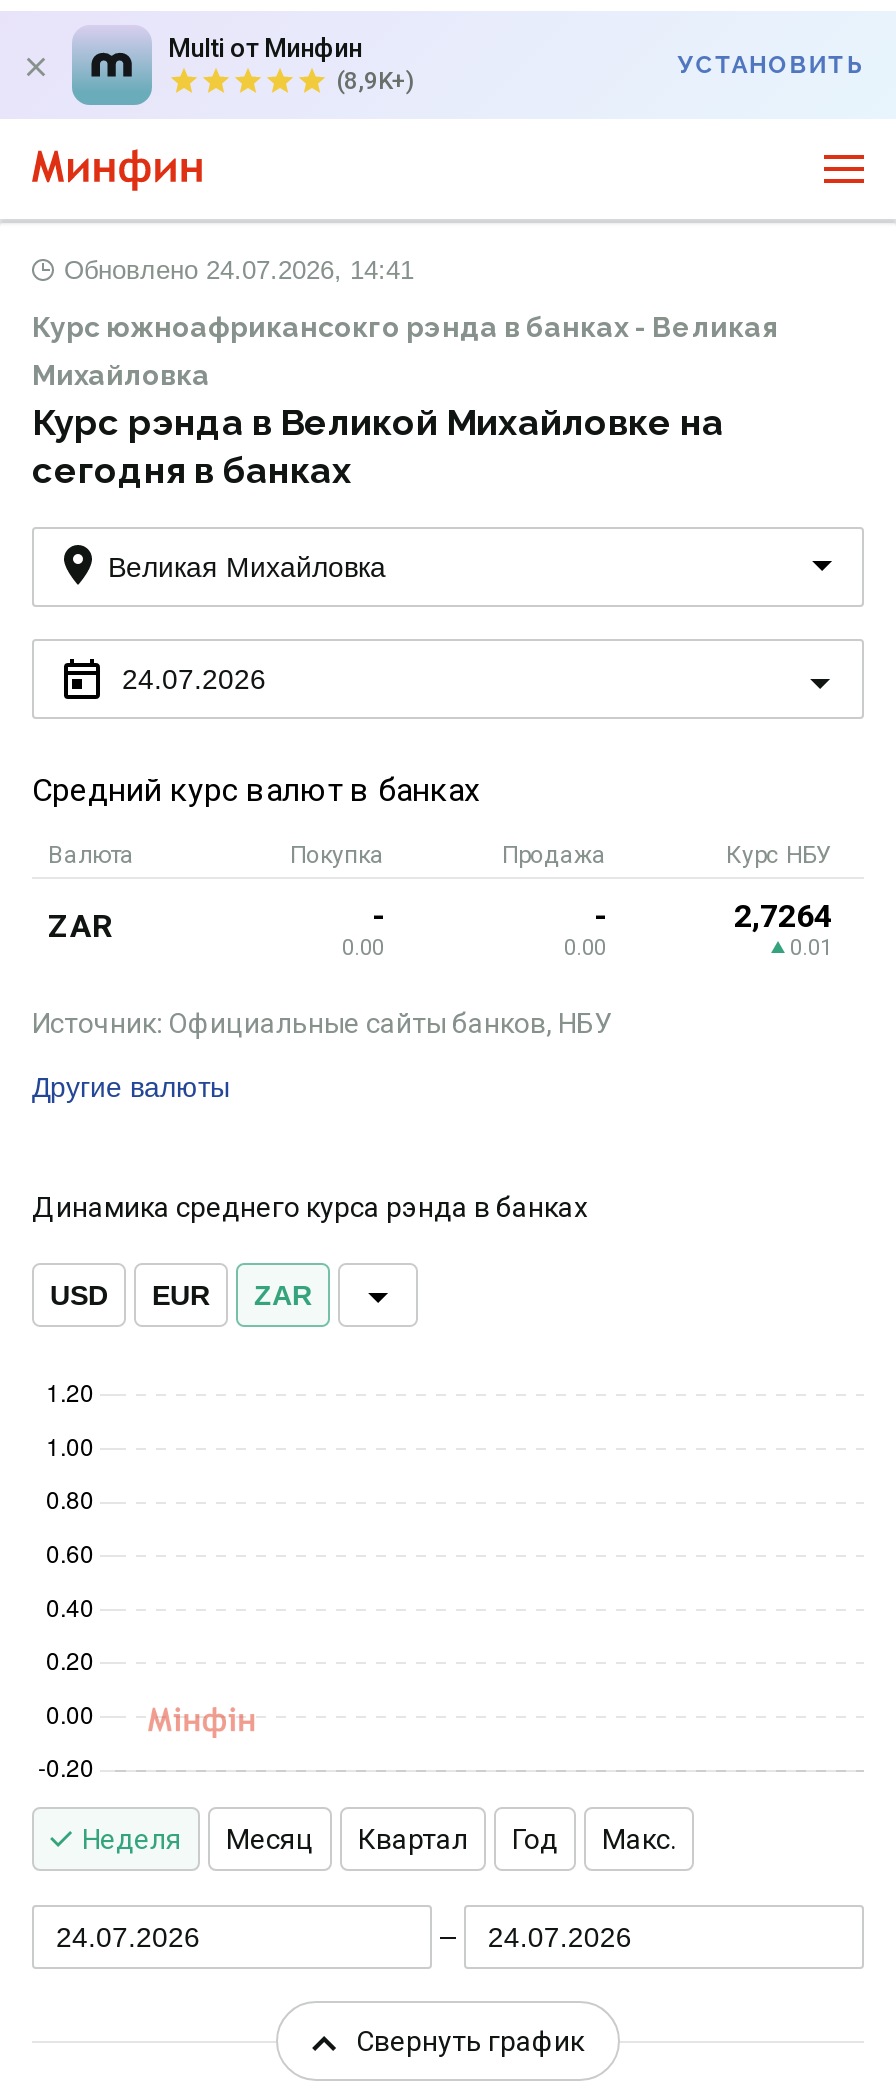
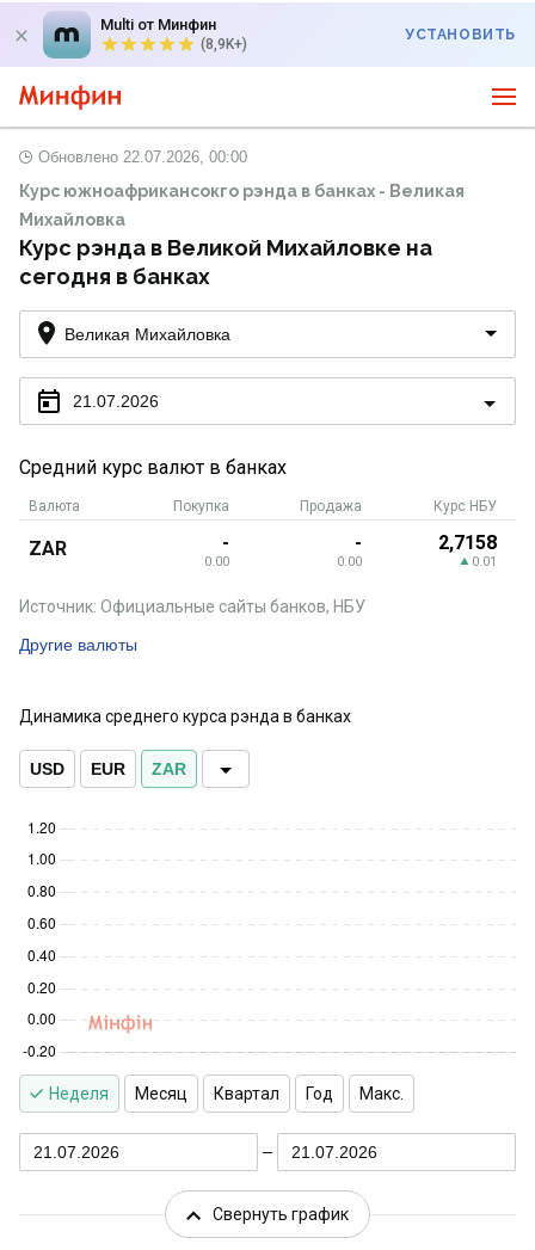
[64,255,414,285] Обновлено 24.07.2026, 14:41 -> [38,148,247,166] Обновлено 22.07.2026, 00:00
[122,662,266,694] 24.07.2026 -> [73,391,159,410] 21.07.2026
[734,897,832,935] 2,7264 -> [438,531,497,554] 2,7158
[56,1920,200,1952] 24.07.2026 -> [33,1142,119,1161] 21.07.2026
[488,1920,632,1952] 24.07.2026 -> [291,1142,377,1161] 21.07.2026

